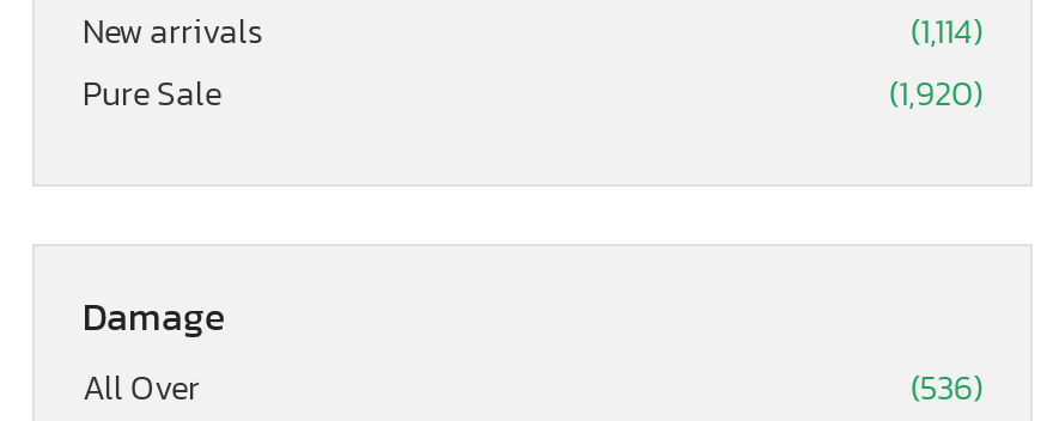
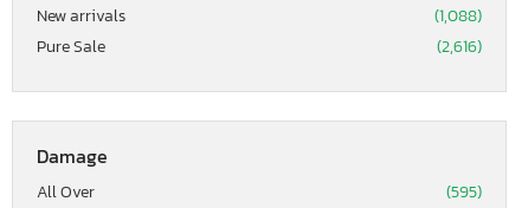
[911,6,982,56] (1,114) -> [434,3,482,28] (1,088)
[889,68,982,118] (1,920) -> [437,34,482,58] (2,616)
[911,362,982,413] (536) -> [446,179,482,204] (595)

